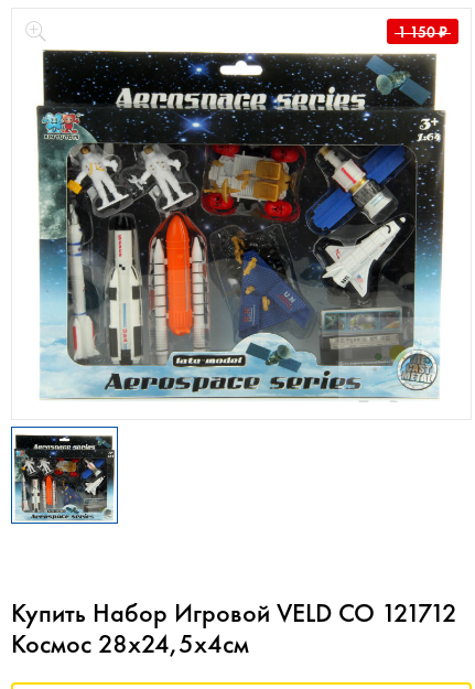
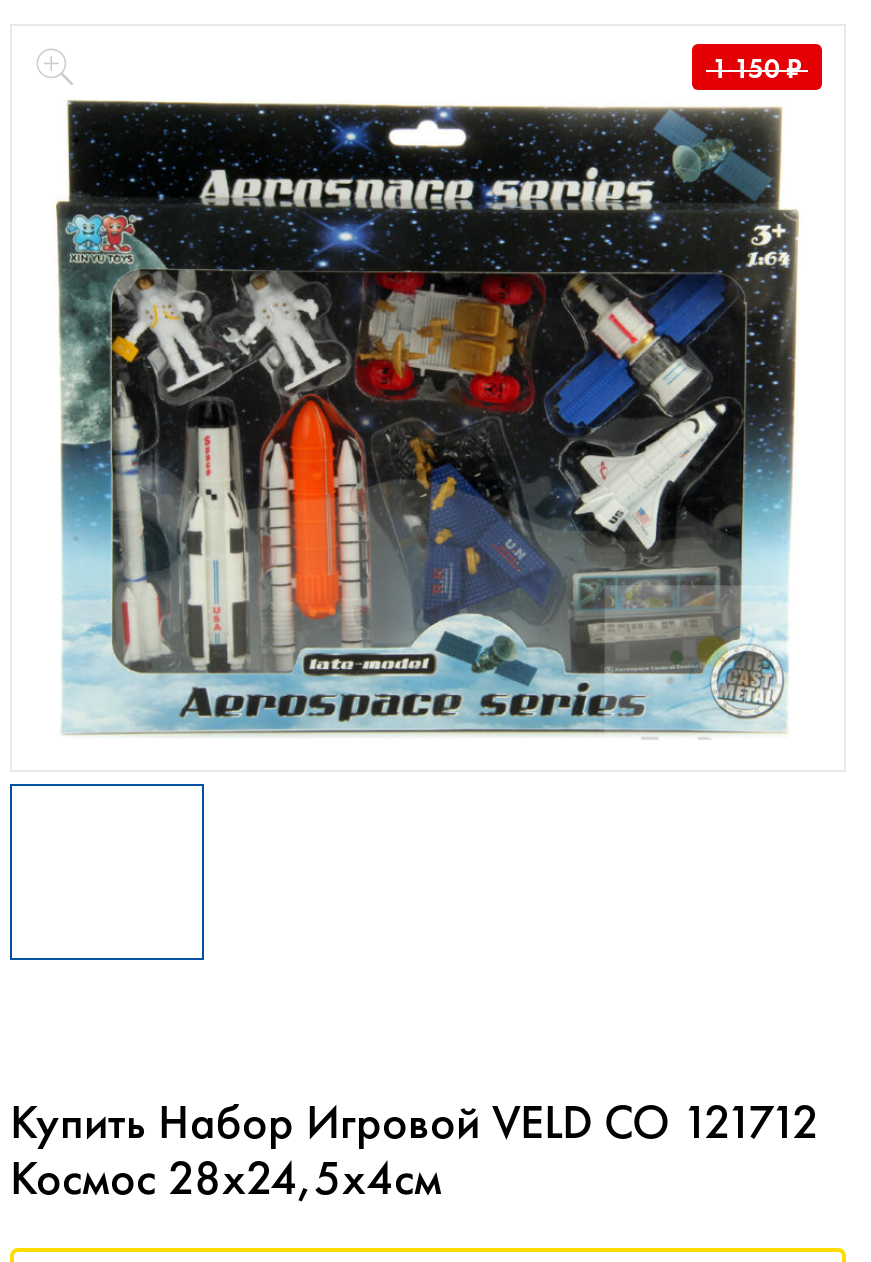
[13,433,116,520] [image] -> none

